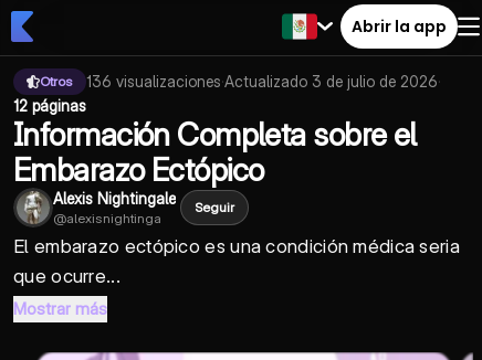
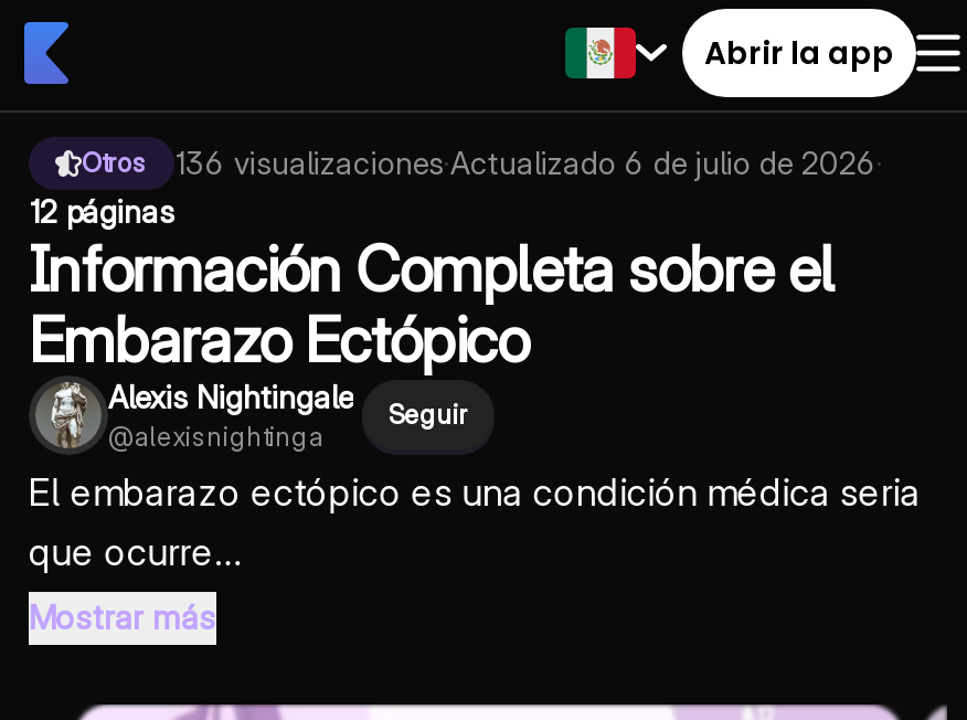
[86,72,441,91] 136 visualizaciones·Actualizado 3 de julio de 2026 · -> [174,144,883,181] 136 visualizaciones·Actualizado 6 de julio de 2026 ·

